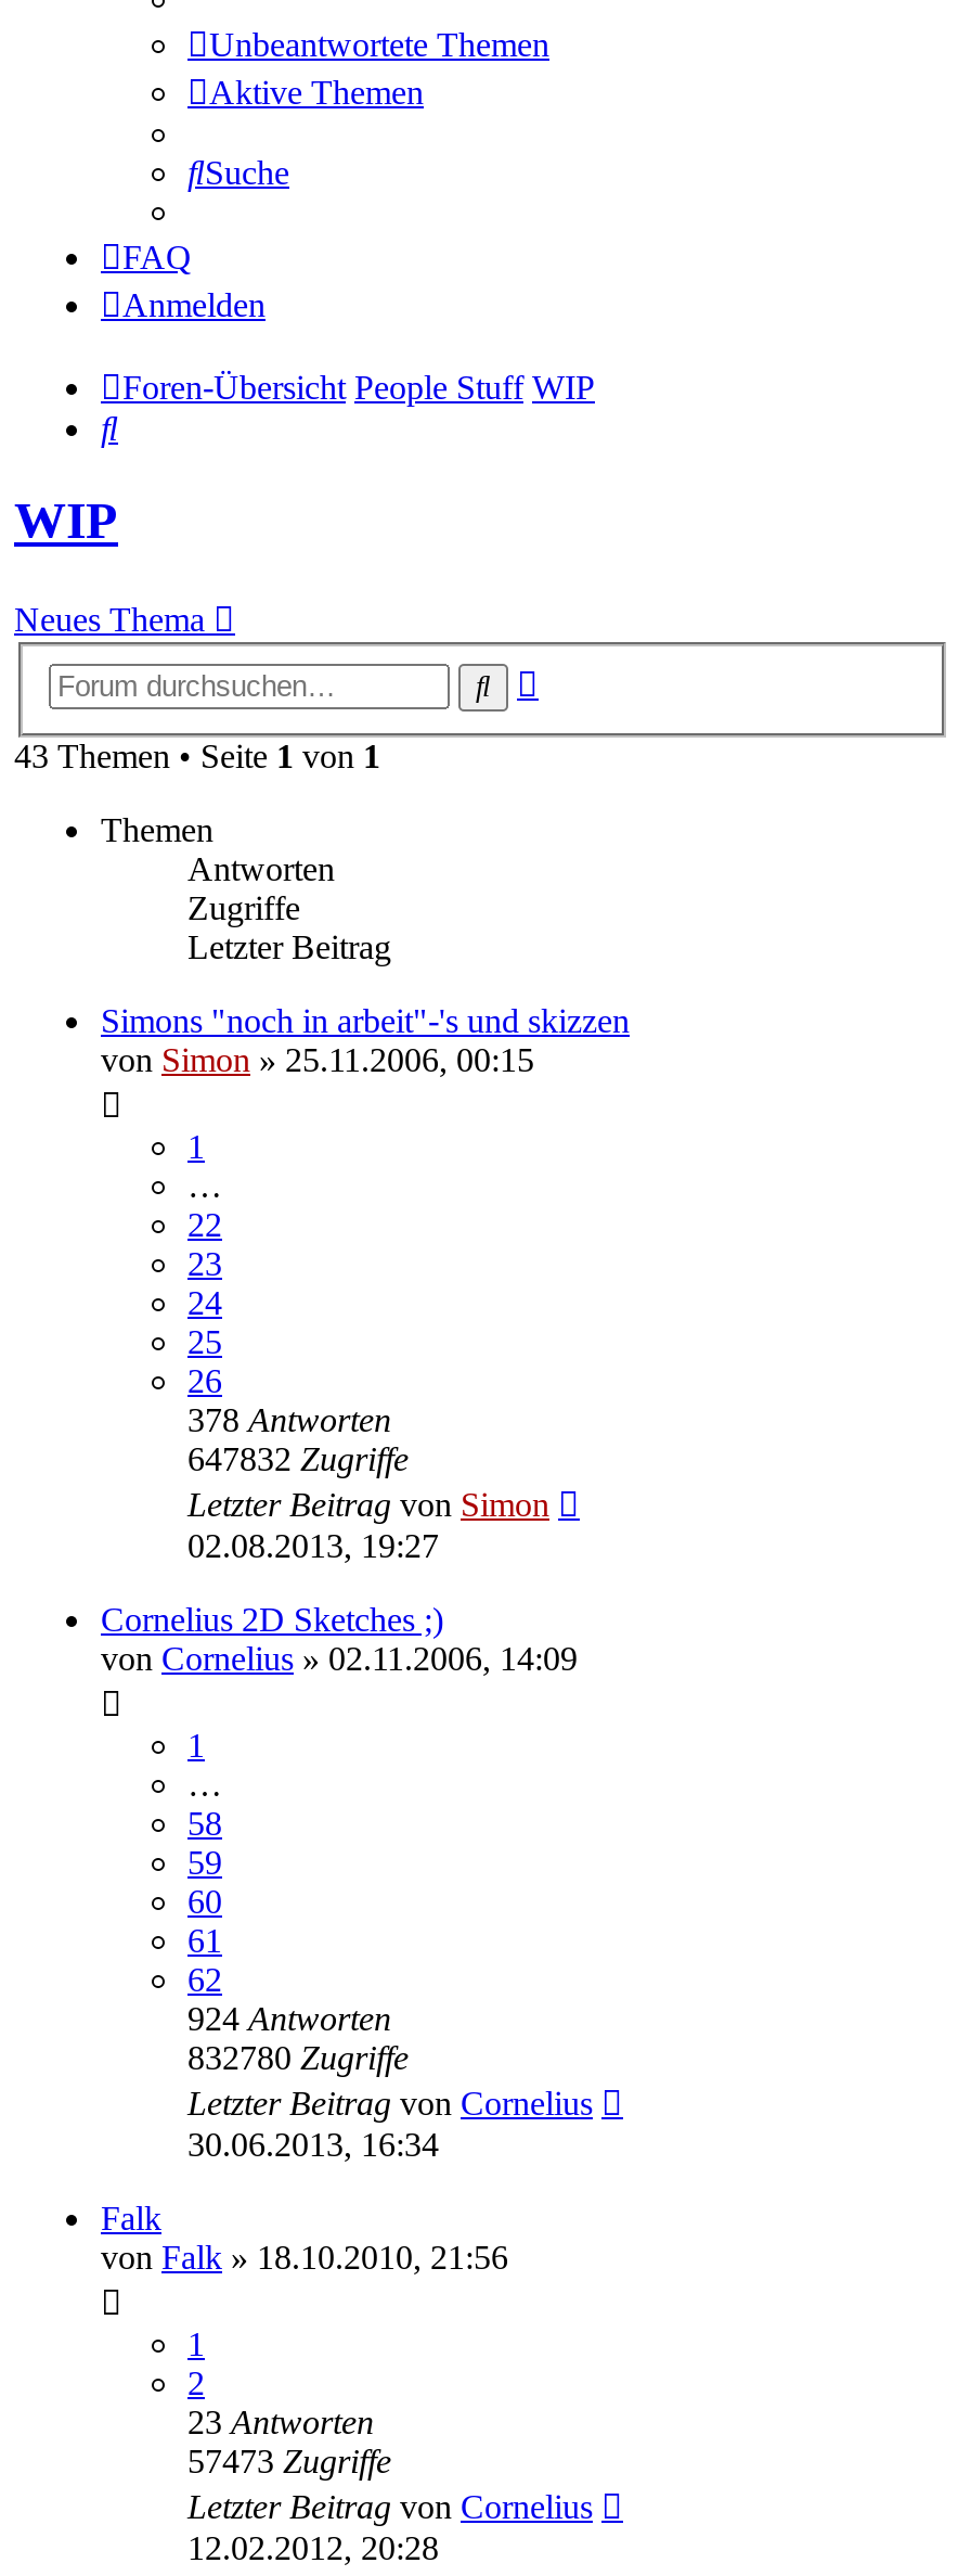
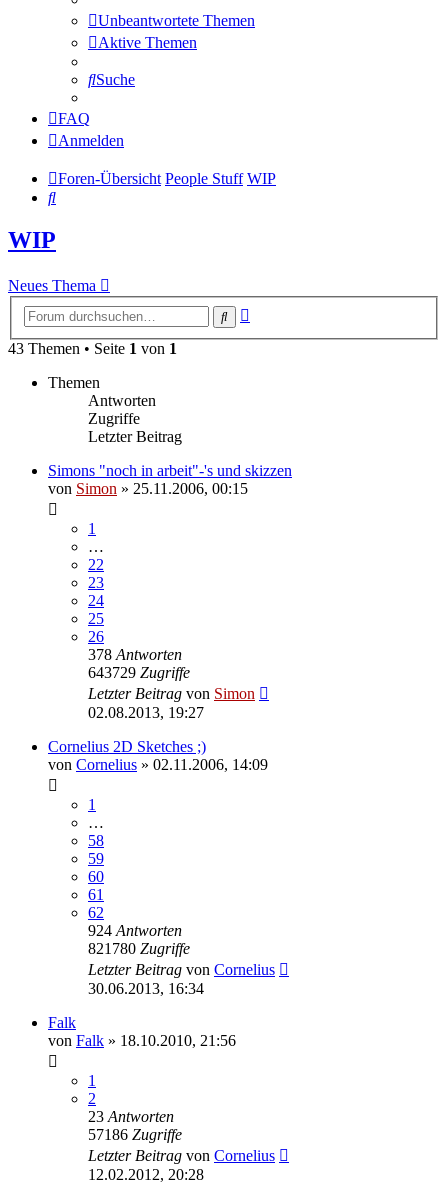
[187,1440,409,1477] 647832 Zugriffe -> [88,664,190,681] 643729 Zugriffe
[187,2039,409,2076] 832780 Zugriffe -> [88,940,190,957] 821780 Zugriffe
[187,2442,391,2479] 57473 Zugriffe -> [88,1126,182,1143] 57186 Zugriffe

